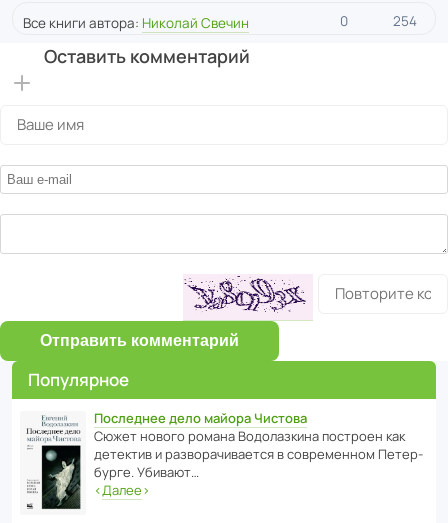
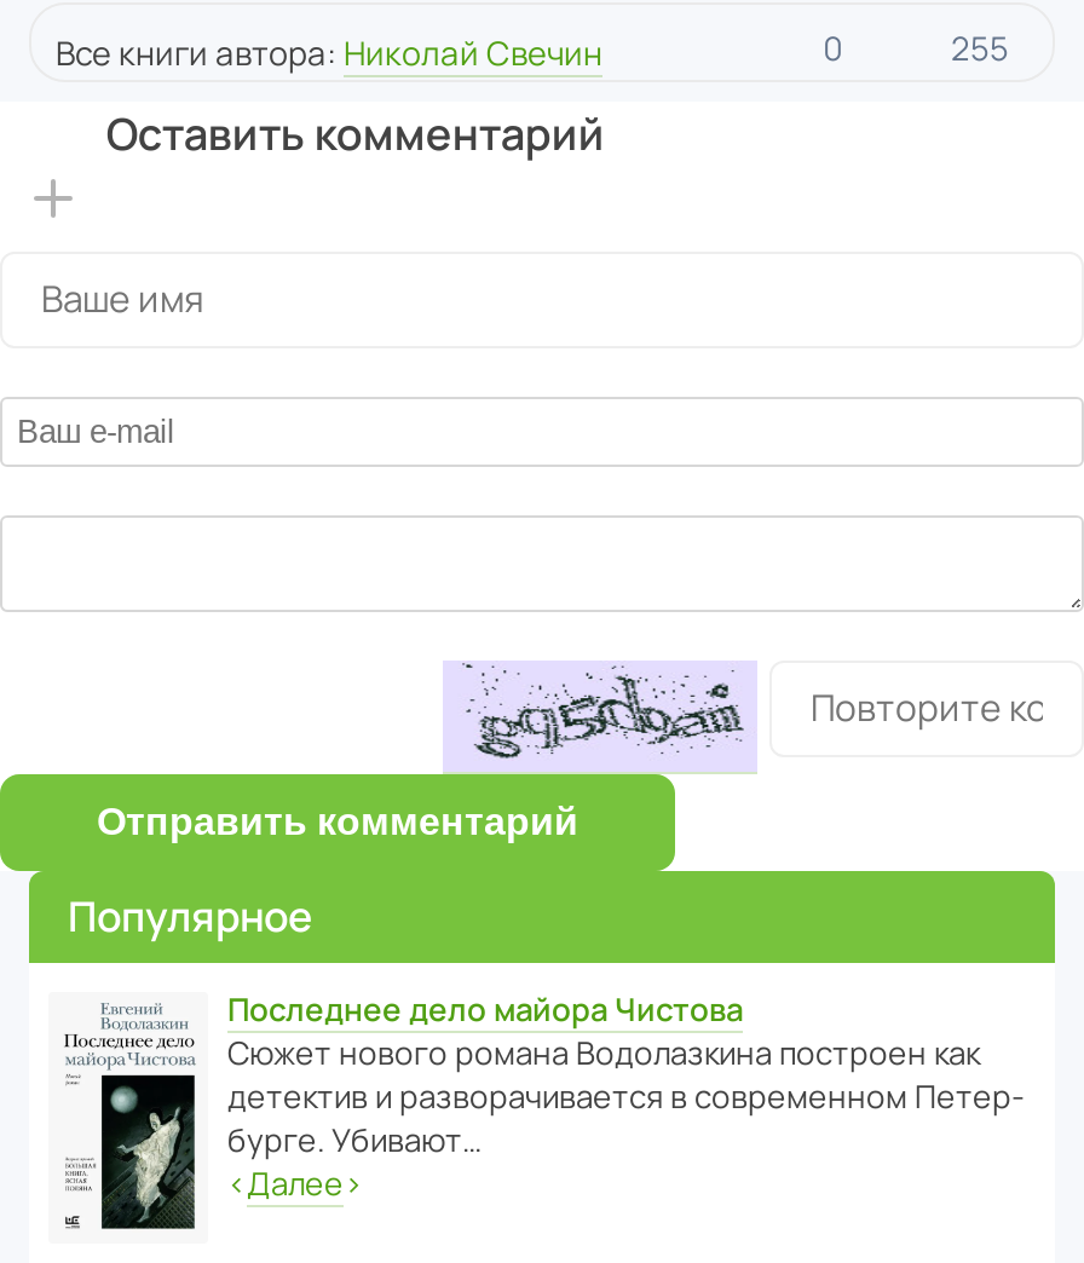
[393,12,417,30] 254 -> [951,26,1009,70] 255
[184,275,306,315] [image] -> [448,661,748,762] [image]

